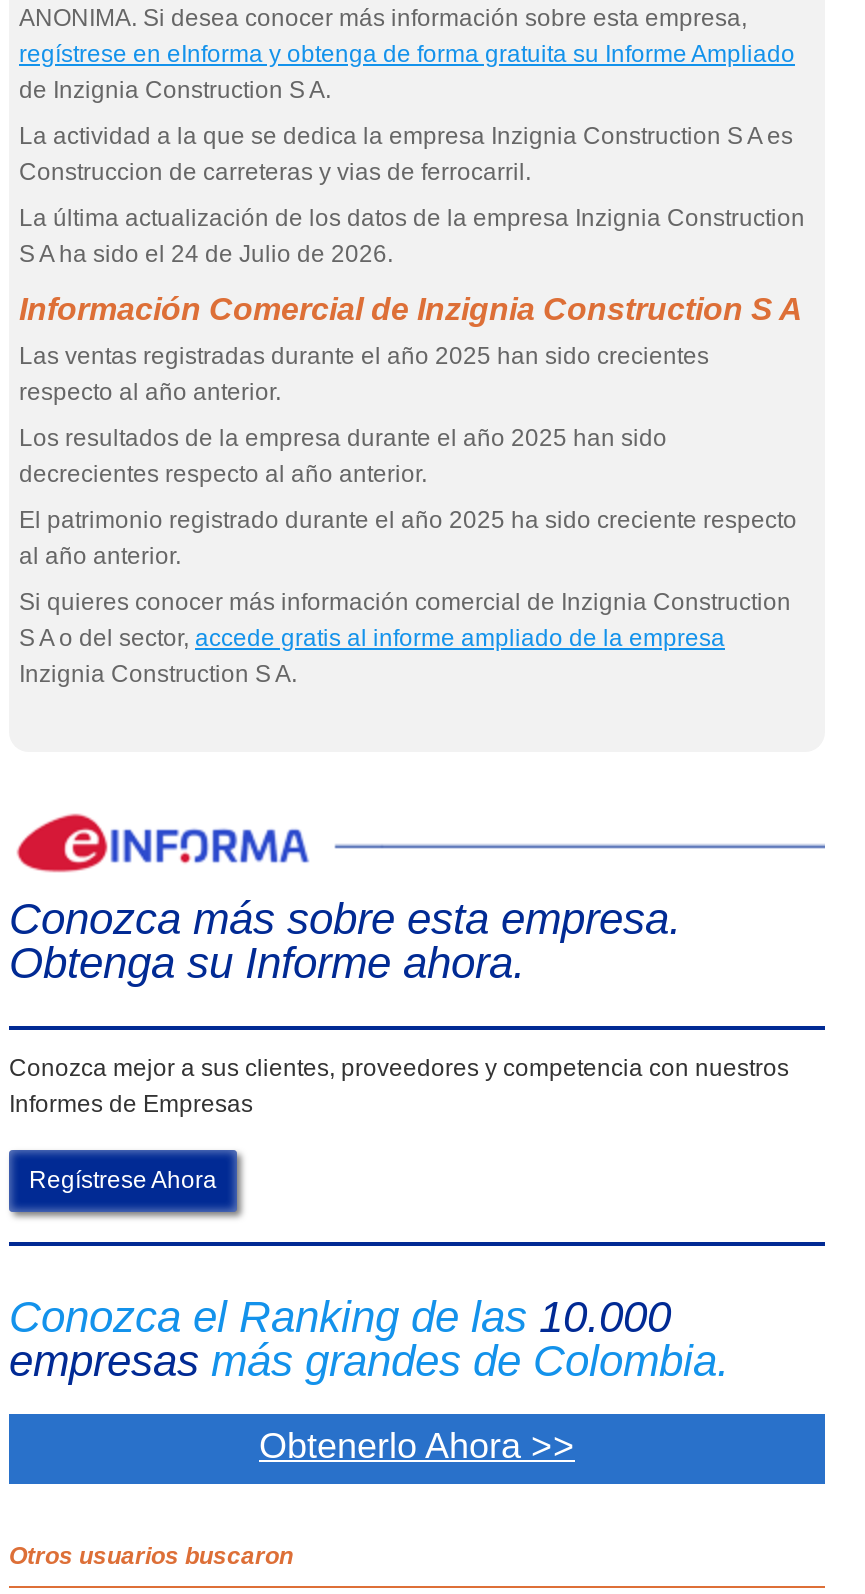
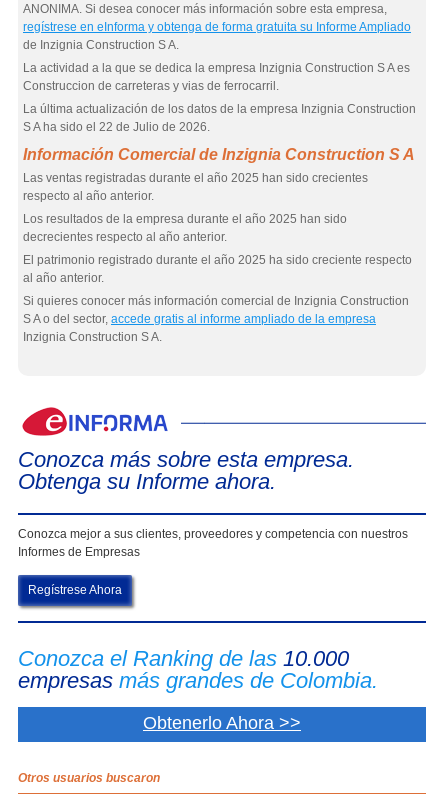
[19,240,393,268] S A ha sido el 24 de Julio de 2026. -> [23,120,210,134] S A ha sido el 22 de Julio de 2026.

